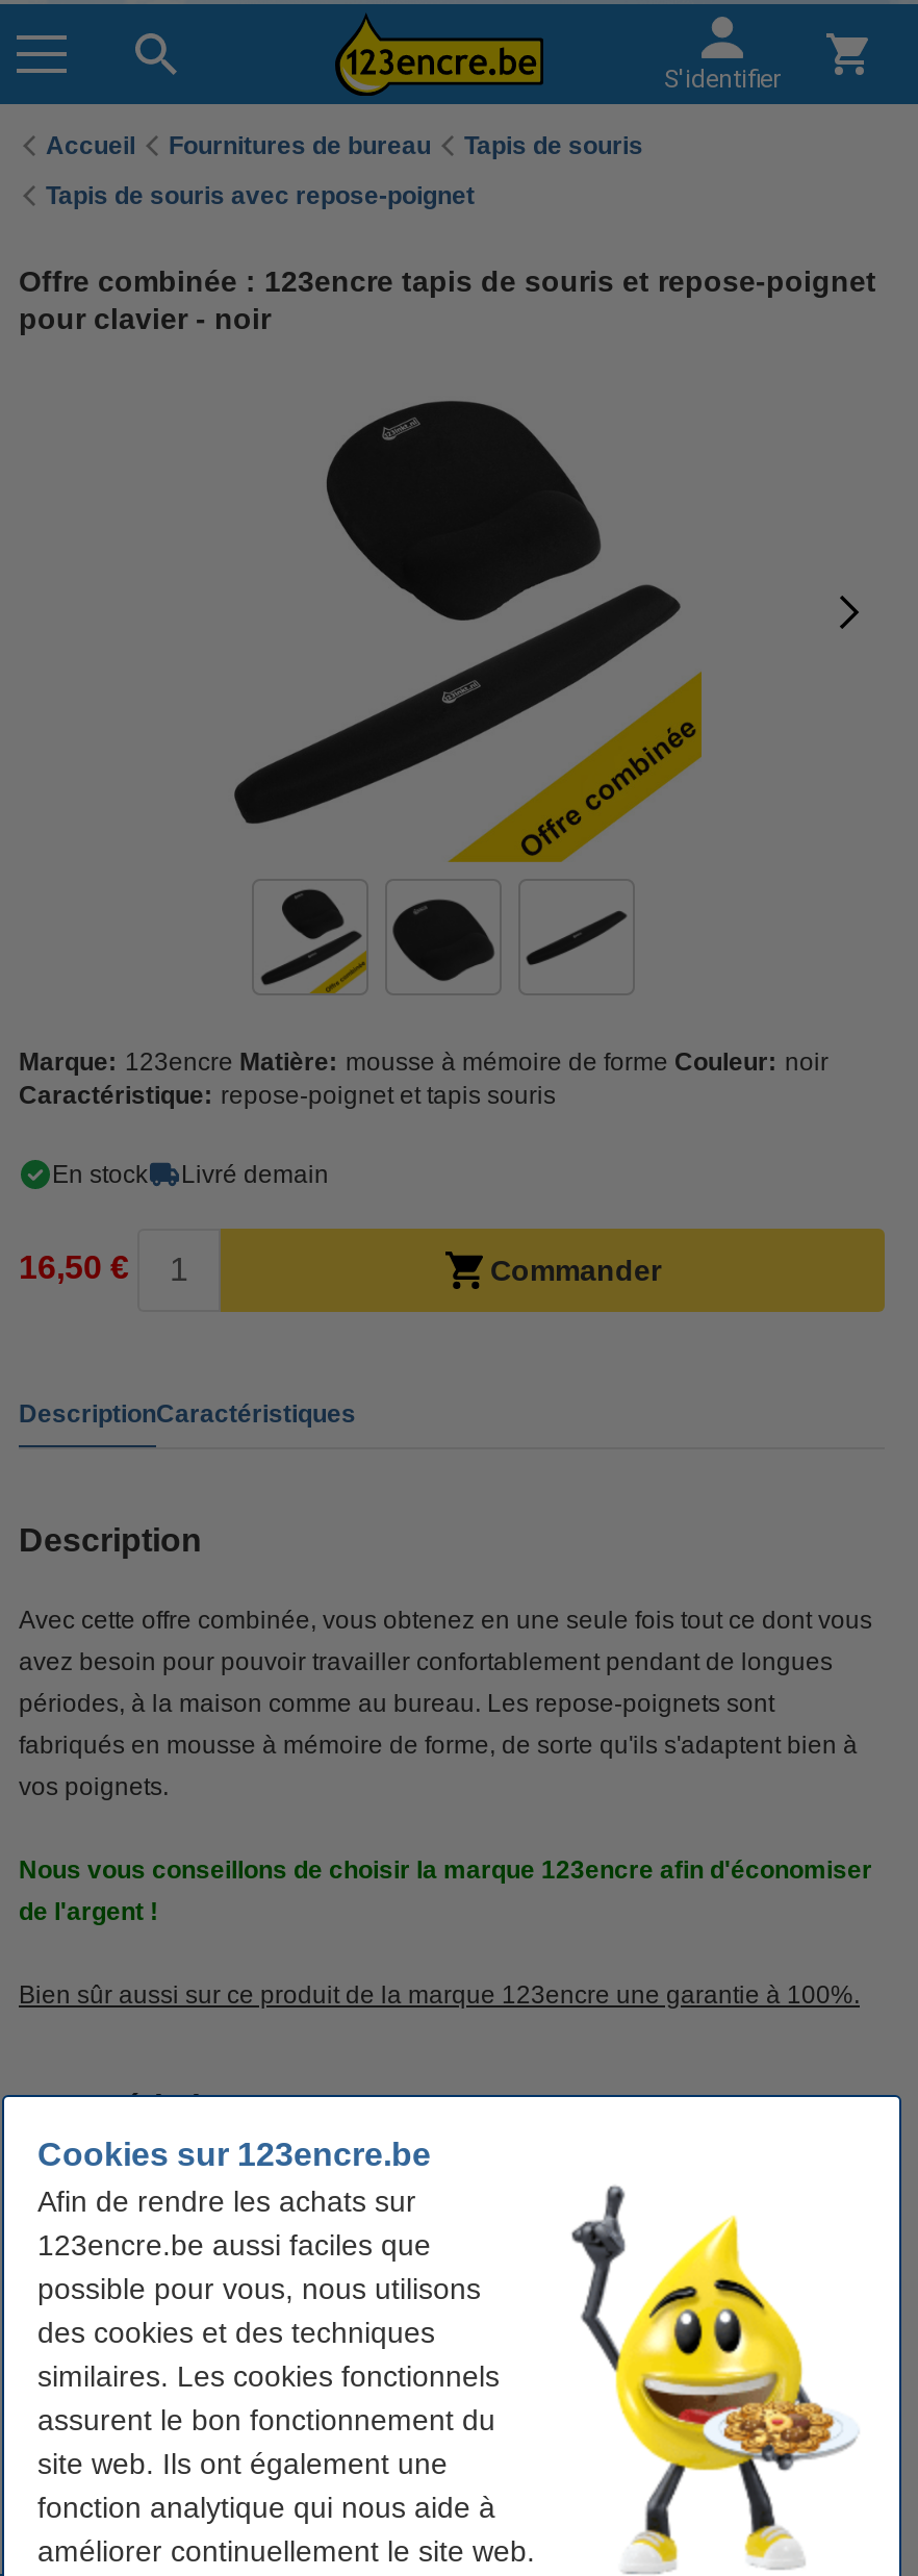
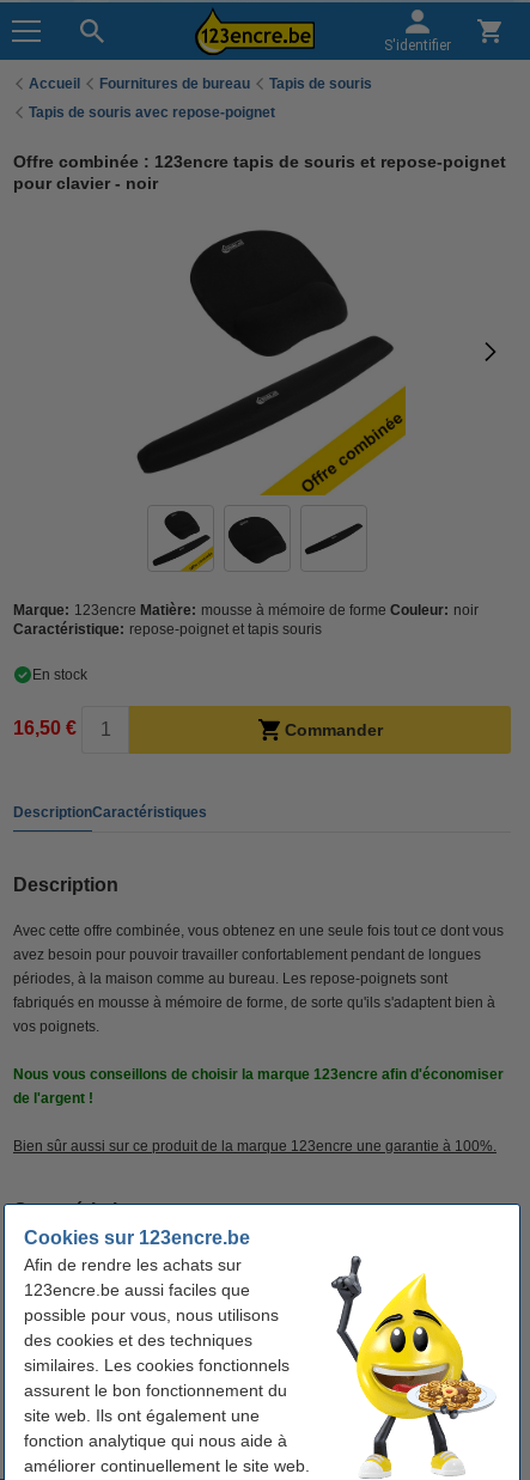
[181,1160,329,1189] Livré demain -> none

